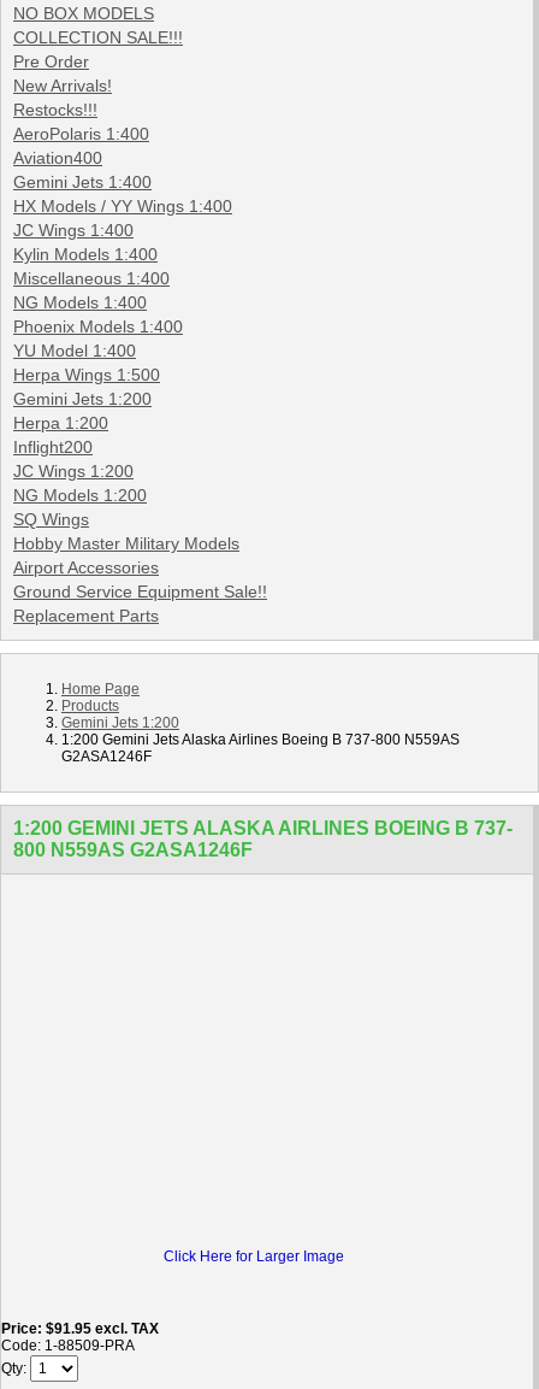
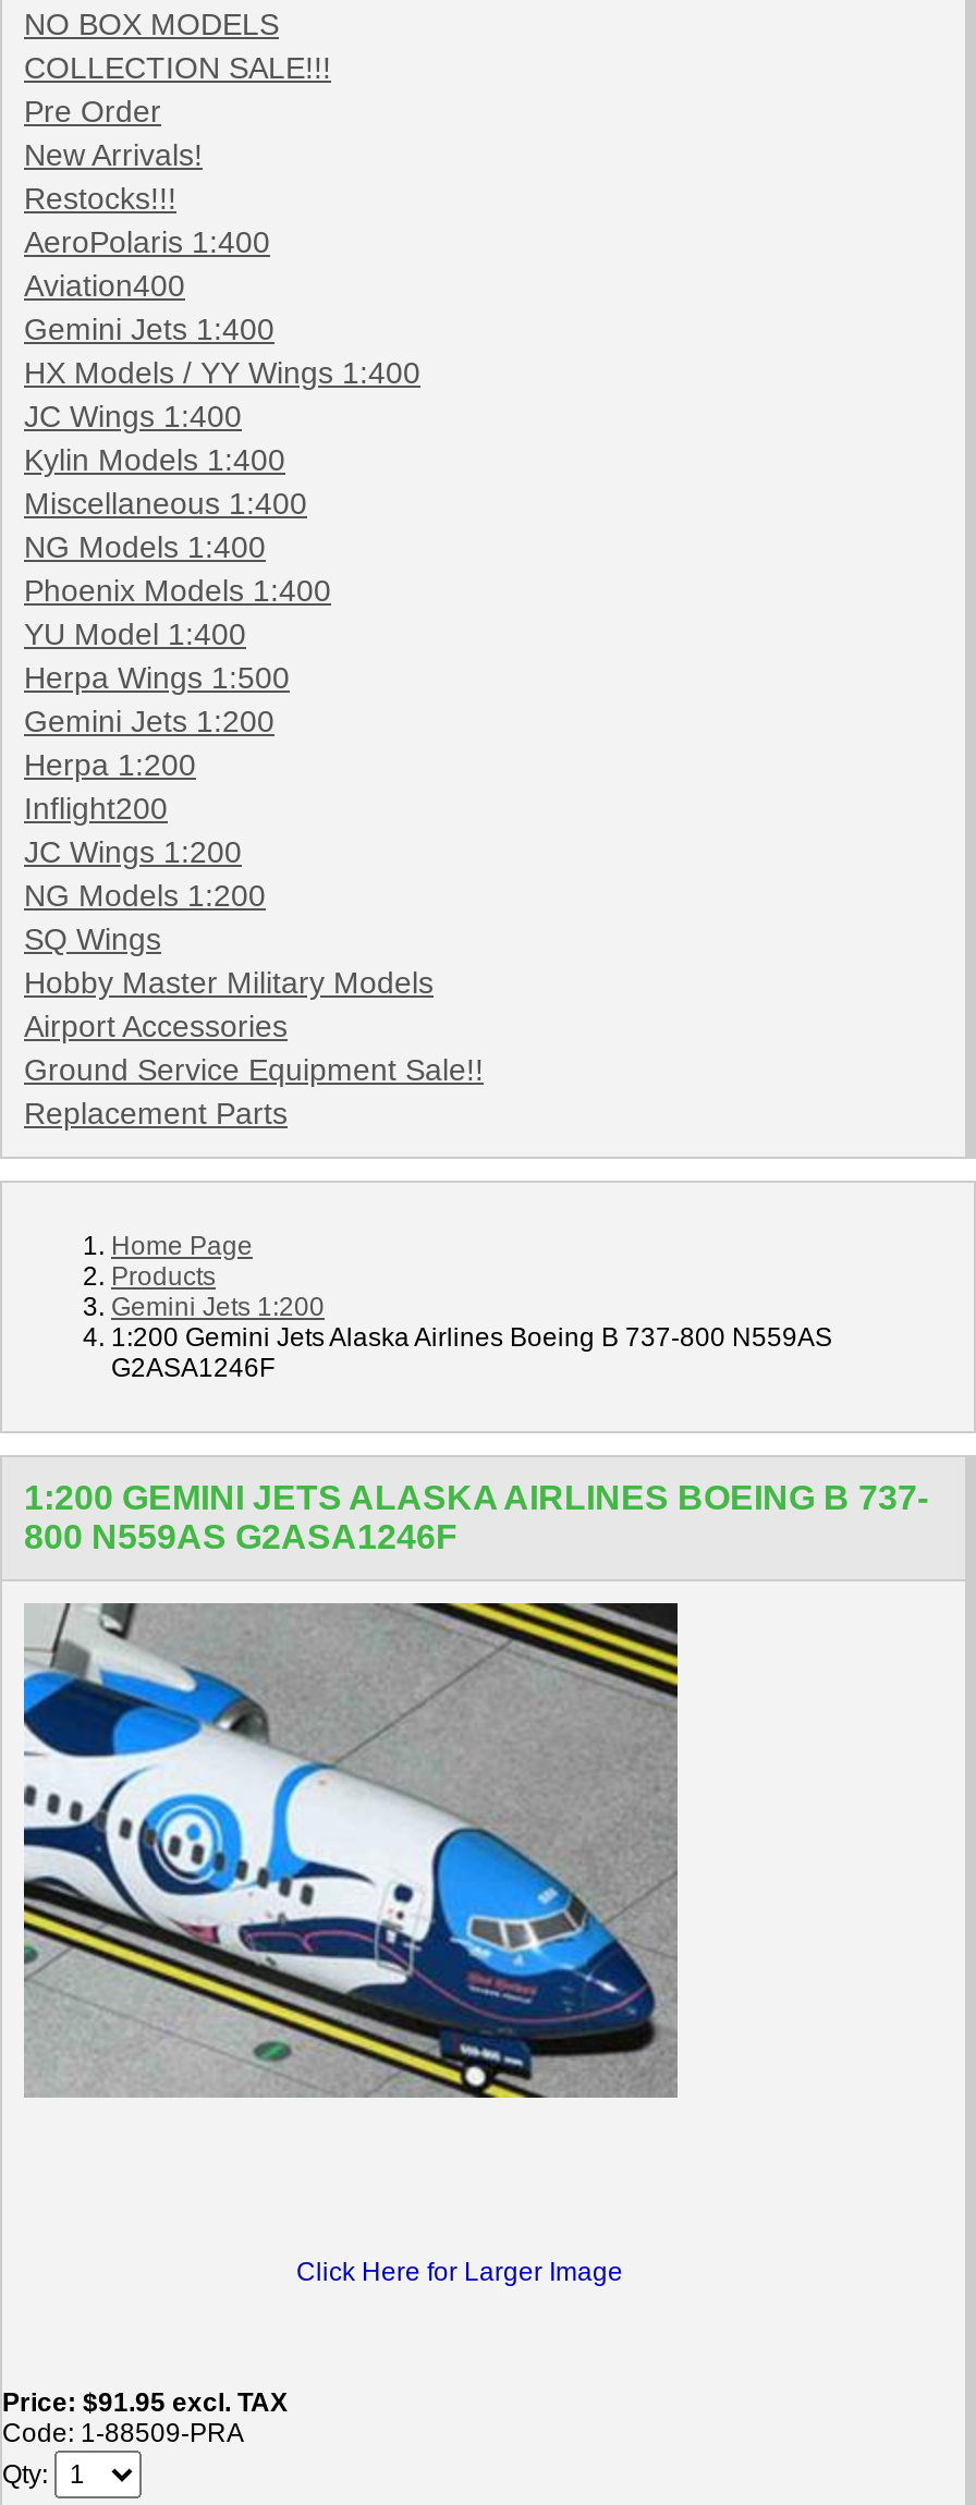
none -> [22,1601,680,2100] [image]

